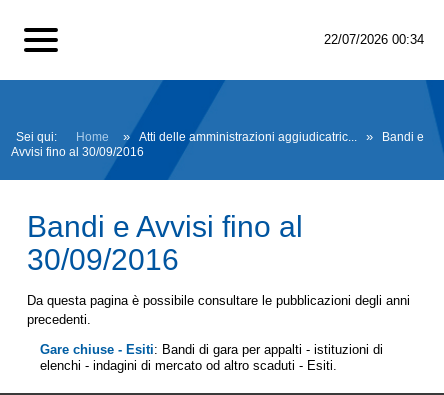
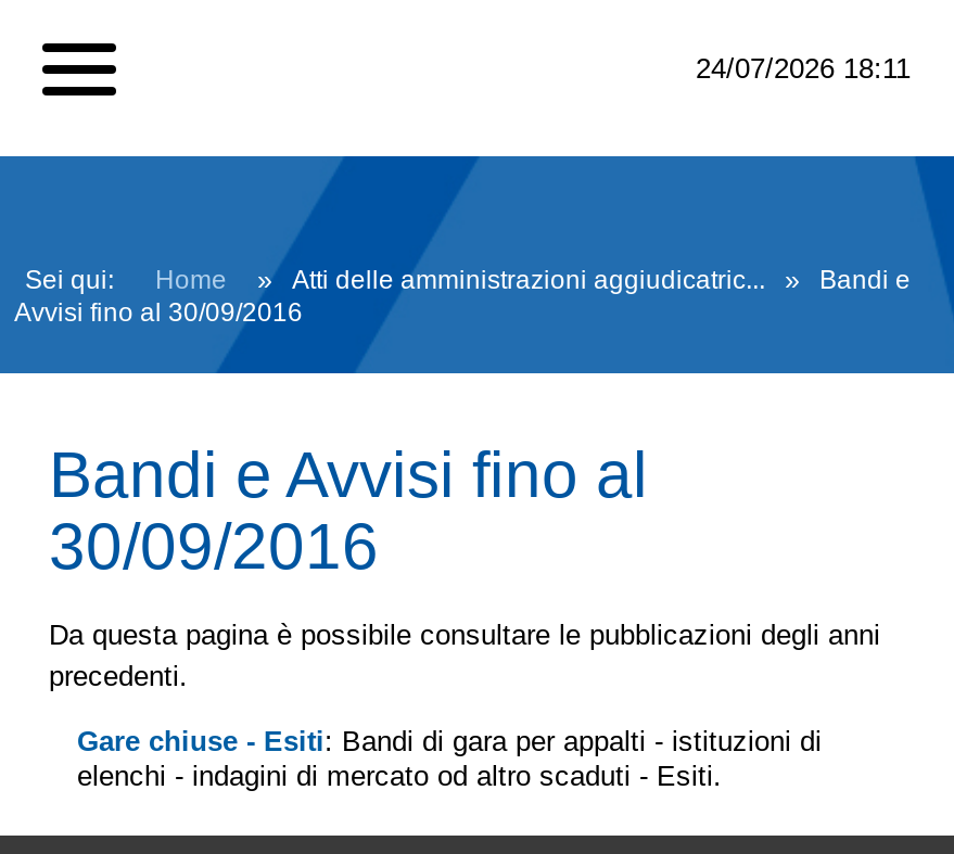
[324,32,424,47] 22/07/2026 00:34 -> [696,52,911,85] 24/07/2026 18:11

